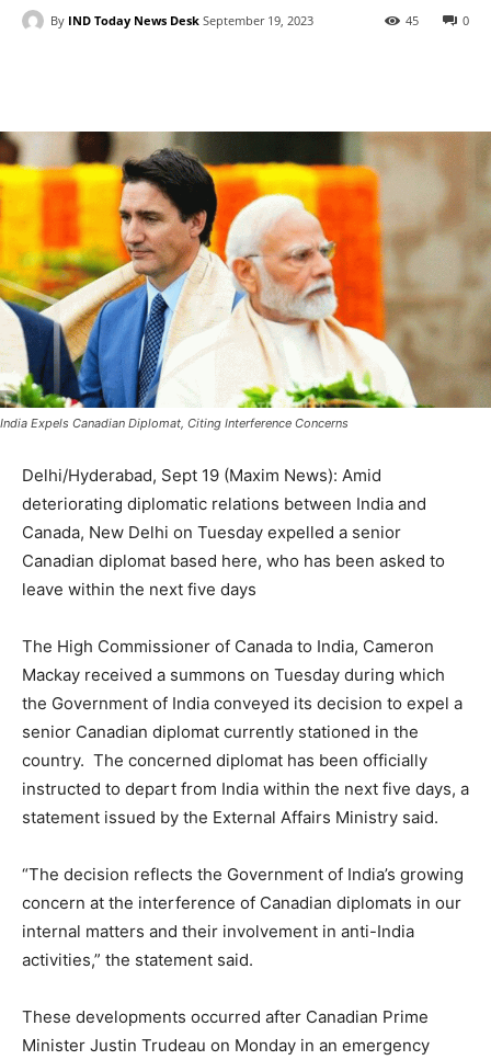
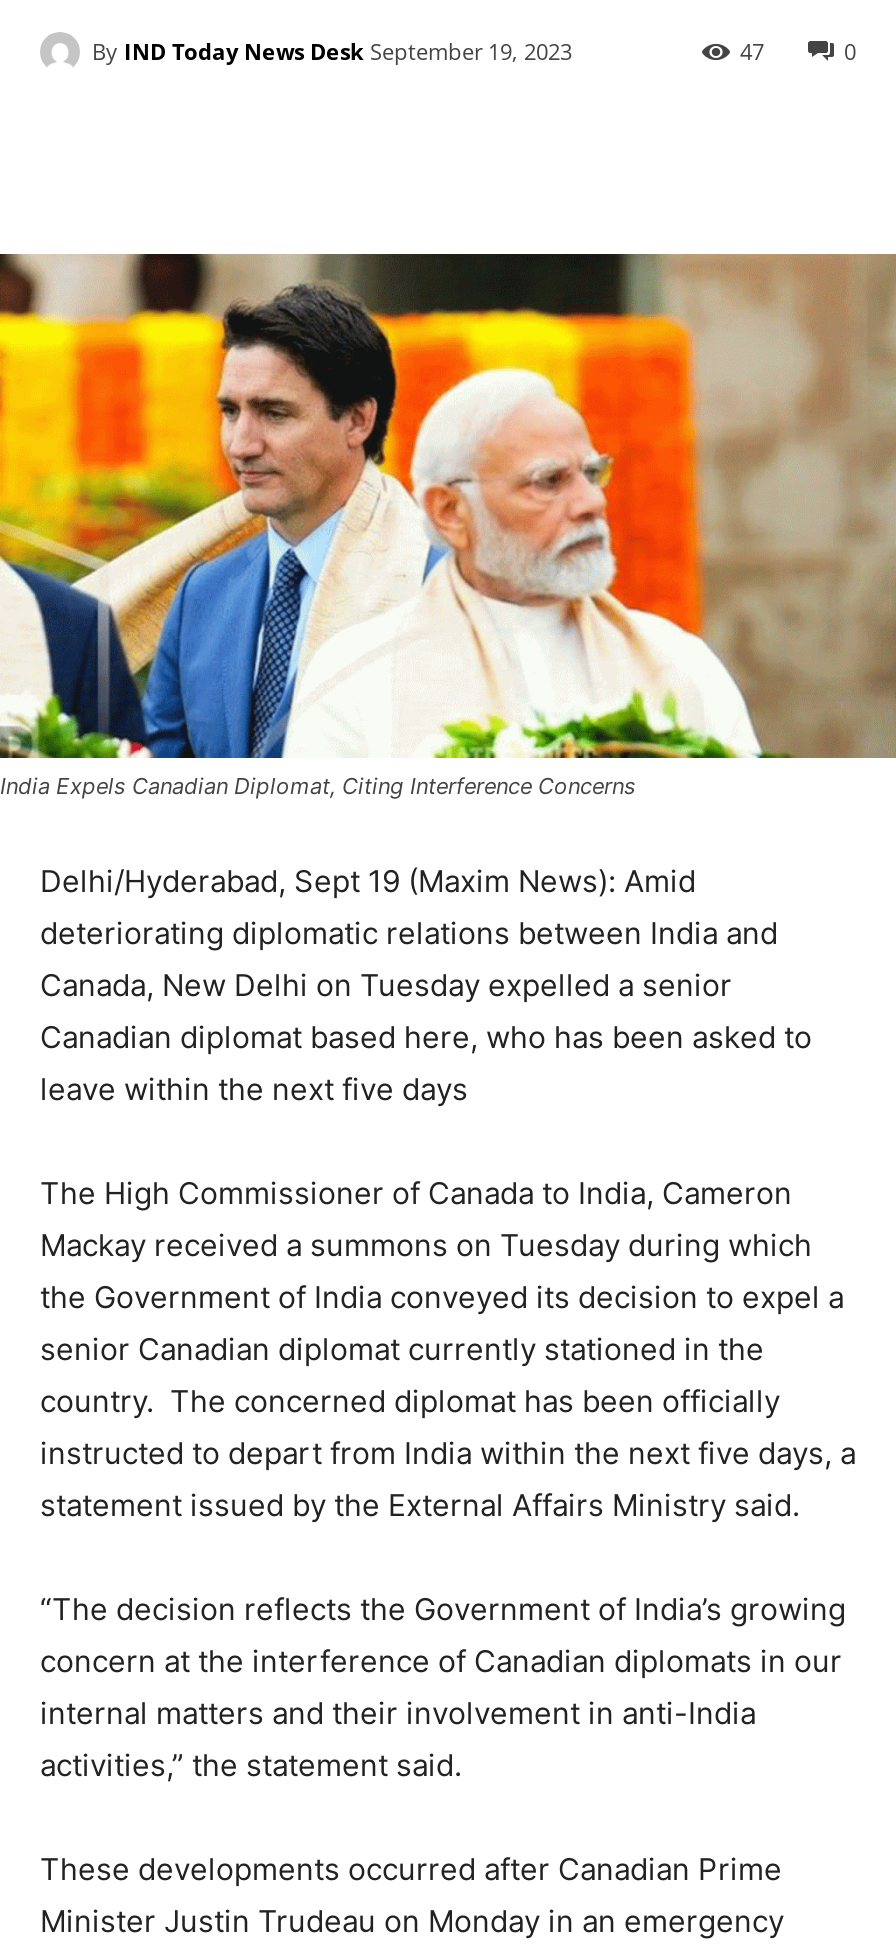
[406,12,419,29] 45 -> [740,36,764,66] 47

